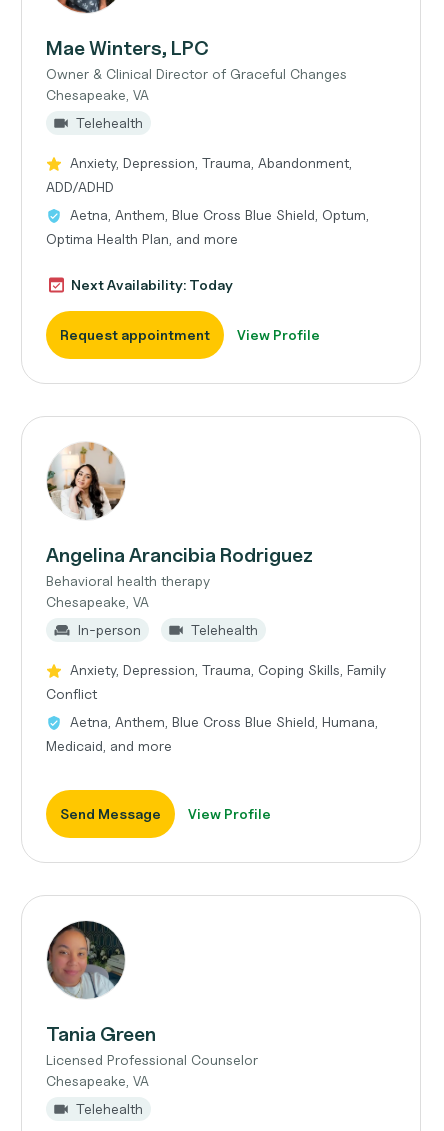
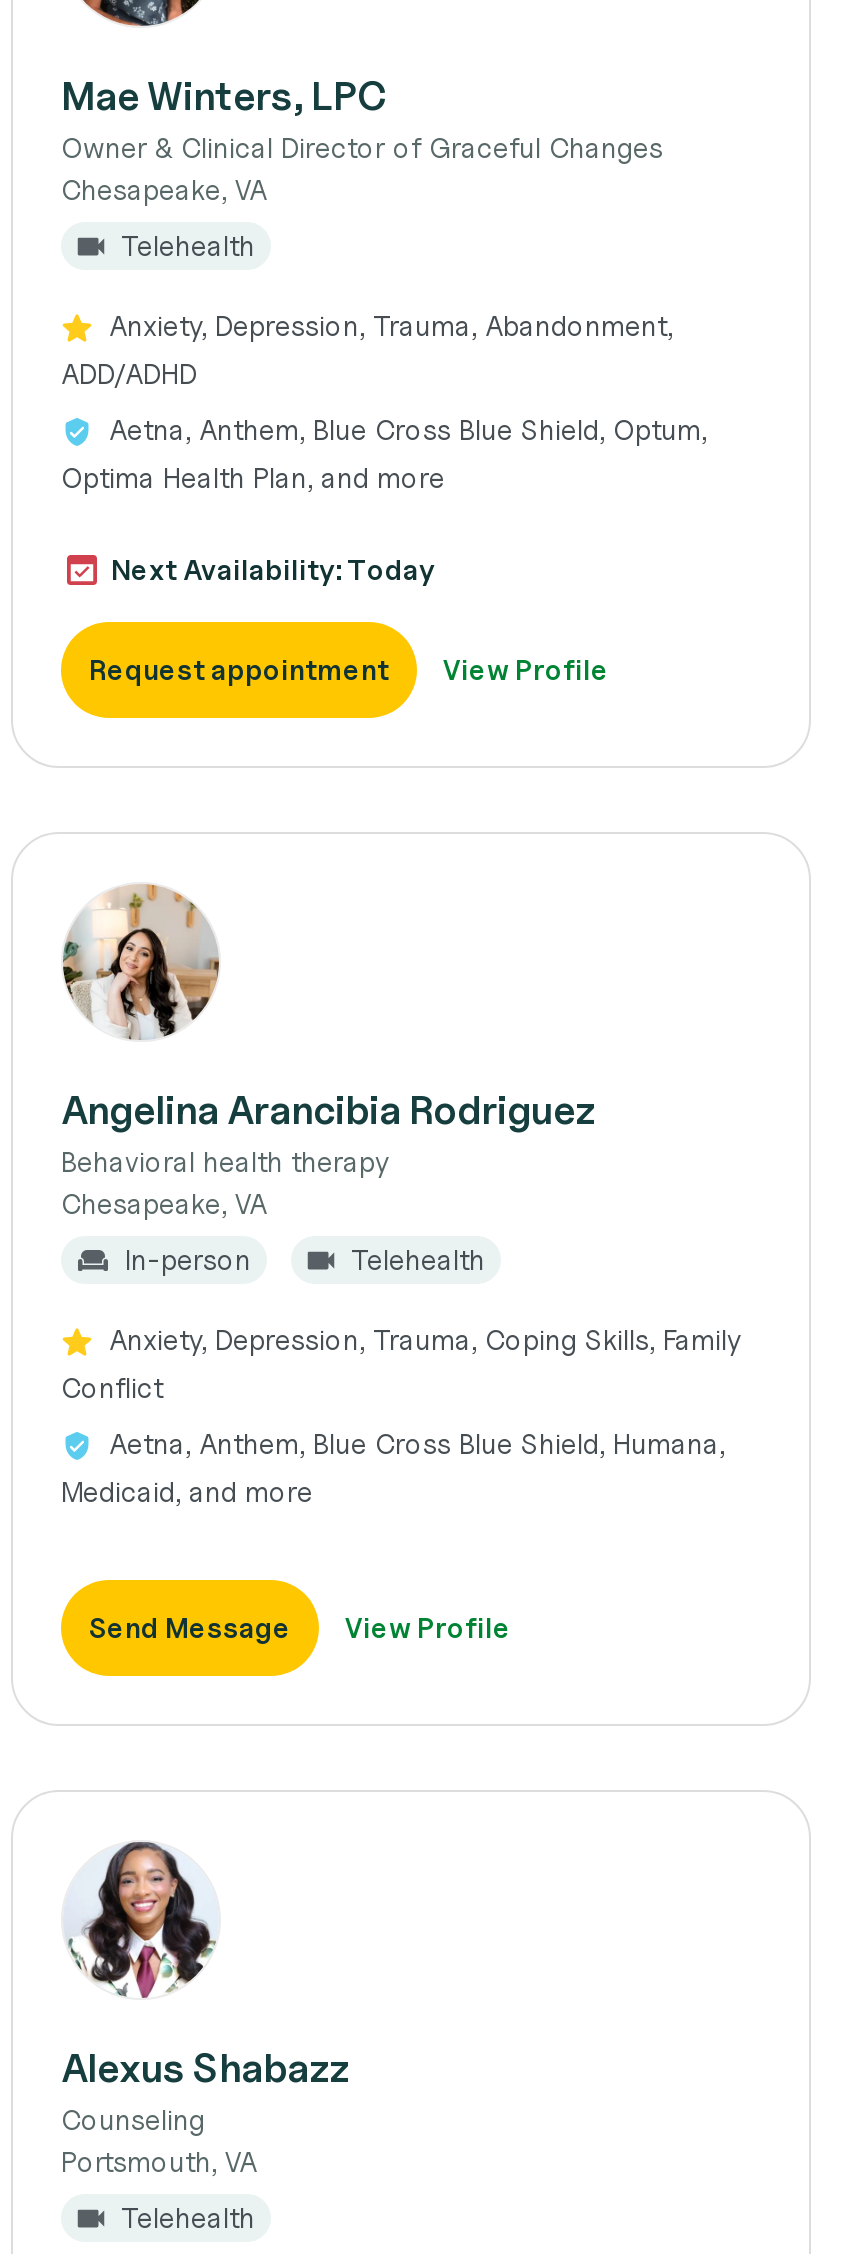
[46,922,258,1089] [image] | Tania Green | Licensed Professional Counselor | Chesapeake, VA -> [61,1842,349,2178] [image] | Alexus Shabazz | Counseling | Portsmouth, VA

